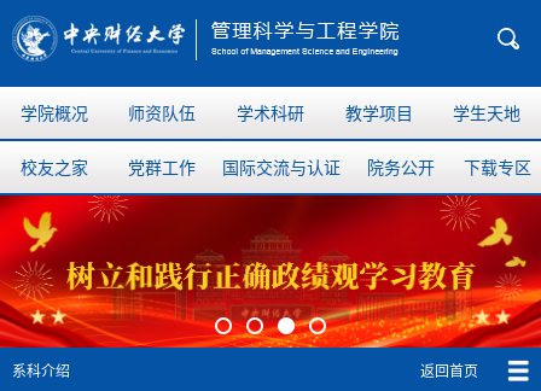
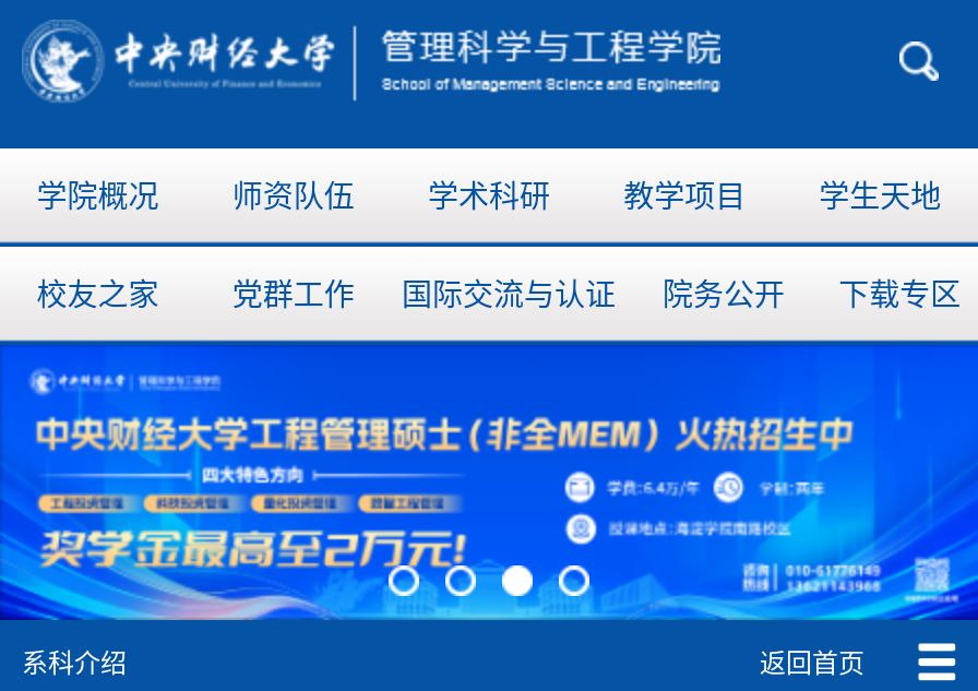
[4,194,537,349] [image] -> [7,343,971,622] [image]

